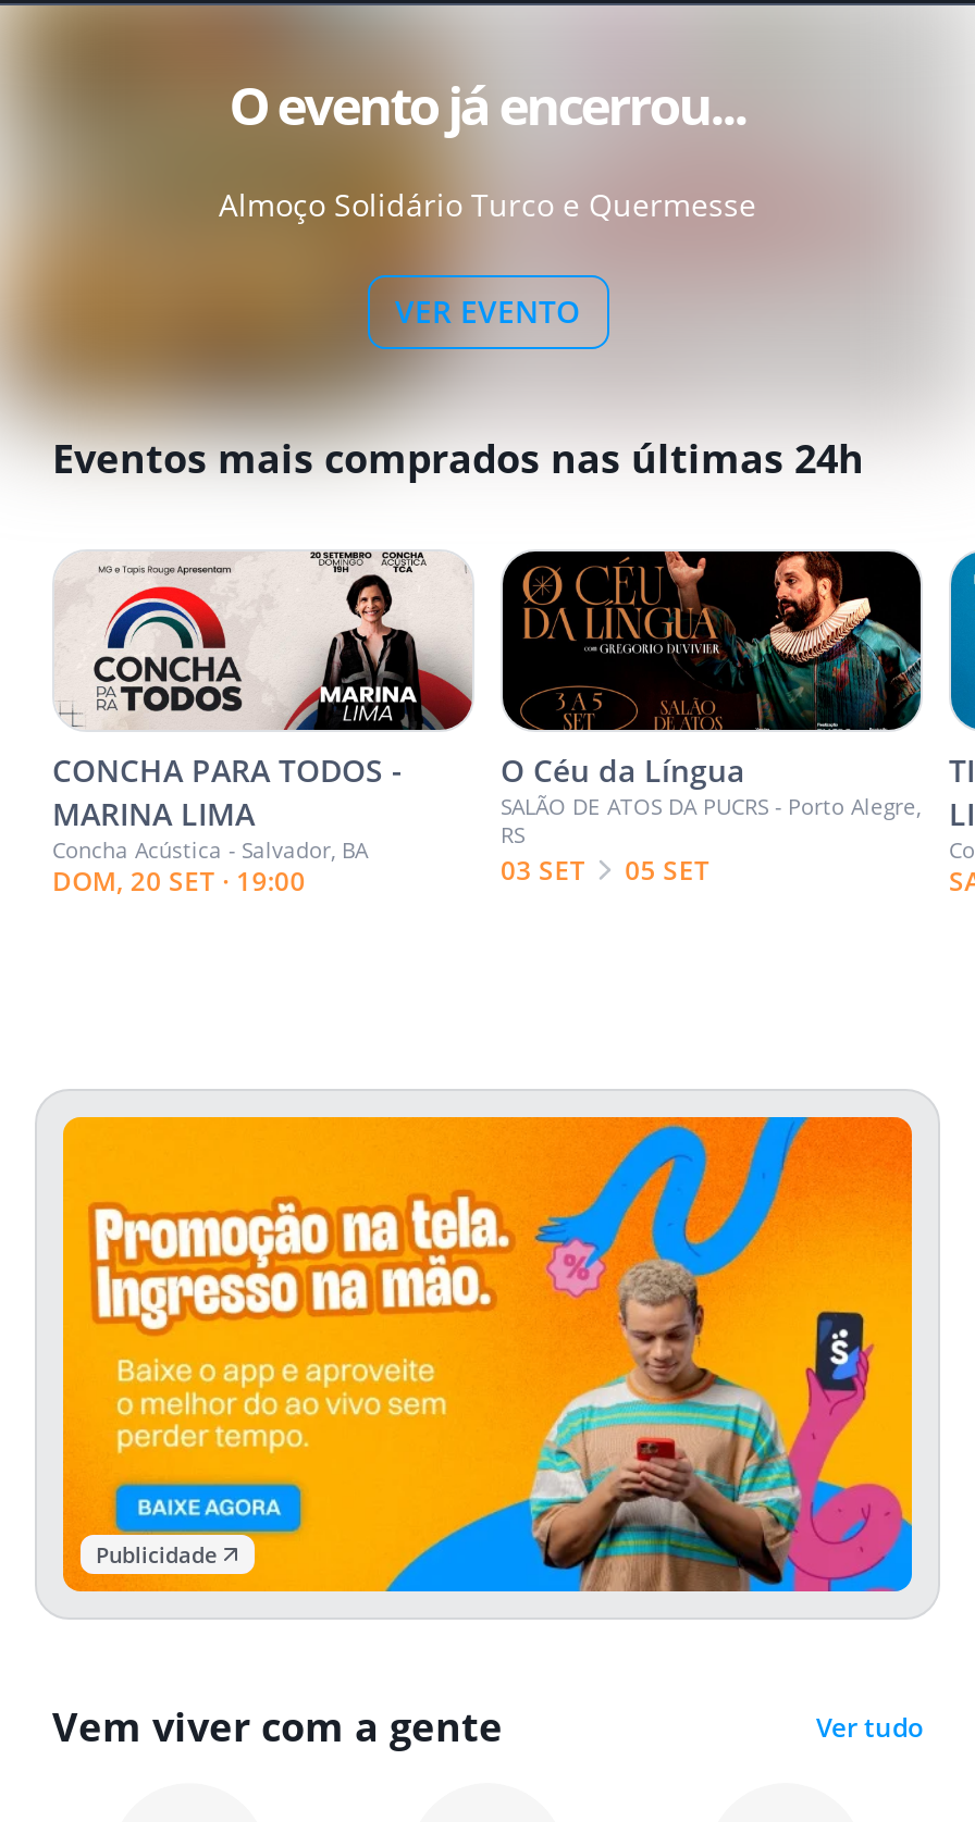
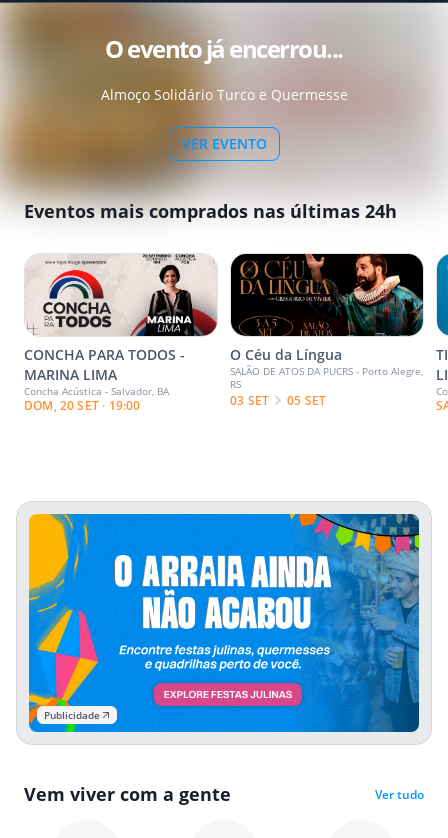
[61,1115,914,1594] [image] -> [28,513,420,733] [image]

